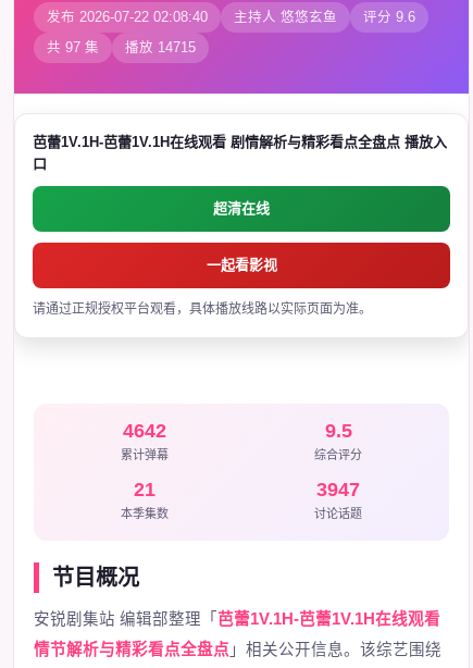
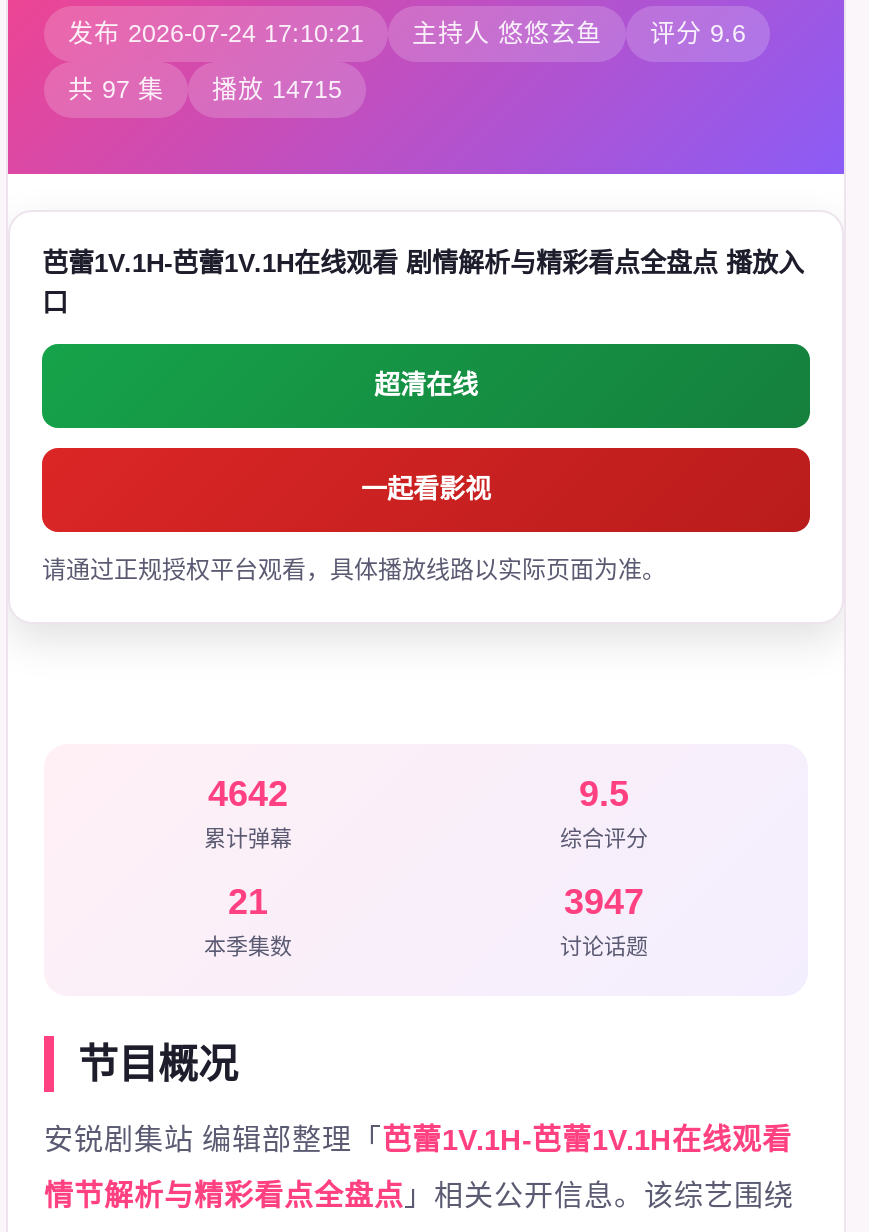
[47,10,415,25] 发布 2026-07-22 02:08:40 主持人 悠悠玄鱼 评分 9.6 -> [68,20,746,48] 发布 2026-07-24 17:10:21 主持人 悠悠玄鱼 评分 9.6

